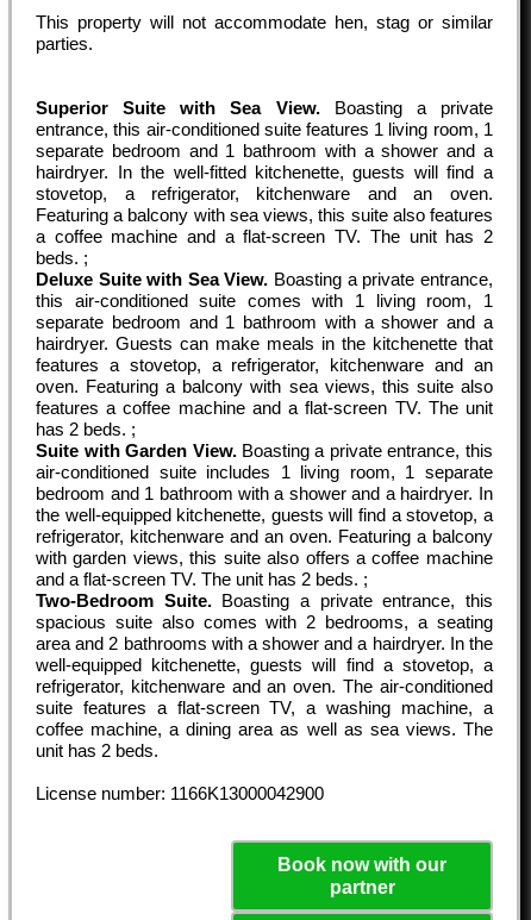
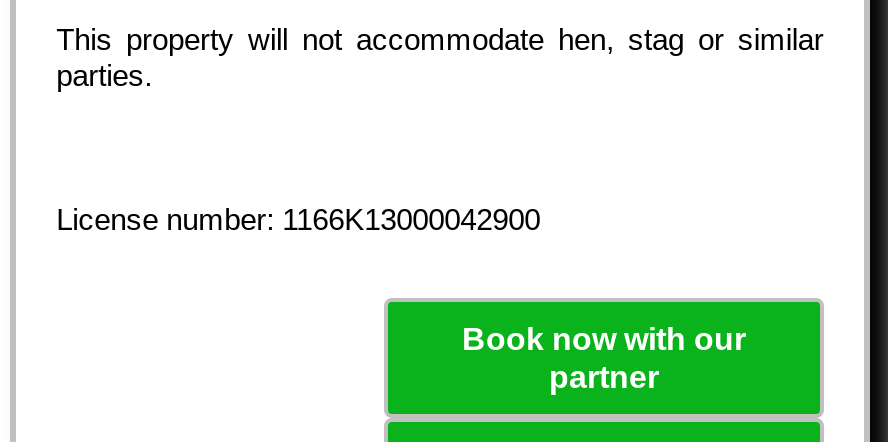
[36,98,493,761] Superior Suite with Sea View. Boasting a private | entrance, this air-conditioned suite features 1 living room, 1 | separate bedroom and 1 bathroom with a shower and a | hairdryer. In the well-fitted kitchenette, guests will find a | stovetop, a refrigerator, kitchenware and an oven. | Featuring a balcony with sea views, this suite also features | a coffee machine and a flat-screen TV. The unit has 2 | beds. ; | Deluxe Suite with Sea View. Boasting a private entrance, | this air-conditioned suite comes with 1 living room, 1 | separate bedroom and 1 bathroom with a shower and a | hairdryer. Guests can make meals in the kitchenette that | features a stovetop, a refrigerator, kitchenware and an | oven. Featuring a balcony with sea views, this suite also | features a coffee machine and a flat-screen TV. The unit | has 2 beds. ; | Suite with Garden View. Boasting a private entrance, this | air-conditioned suite includes 1 living room, 1 separate | bedroom and 1 bathroom with a shower and a hairdryer. In | the well-equipped kitchenette, guests will find a stovetop, a | refrigerator, kitchenware and an oven. Featuring a balcony | with garden views, this suite also offers a coffee machine | and a flat-screen TV. The unit has 2 beds. ; | Two-Bedroom Suite. Boasting a private entrance, this | spacious suite also comes with 2 bedrooms, a seating | area and 2 bathrooms with a shower and a hairdryer. In the | well-equipped kitchenette, guests will find a stovetop, a | refrigerator, kitchenware and an oven. The air-conditioned | suite features a flat-screen TV, a washing machine, a | coffee machine, a dining area as well as sea views. The | unit has 2 beds. -> none

